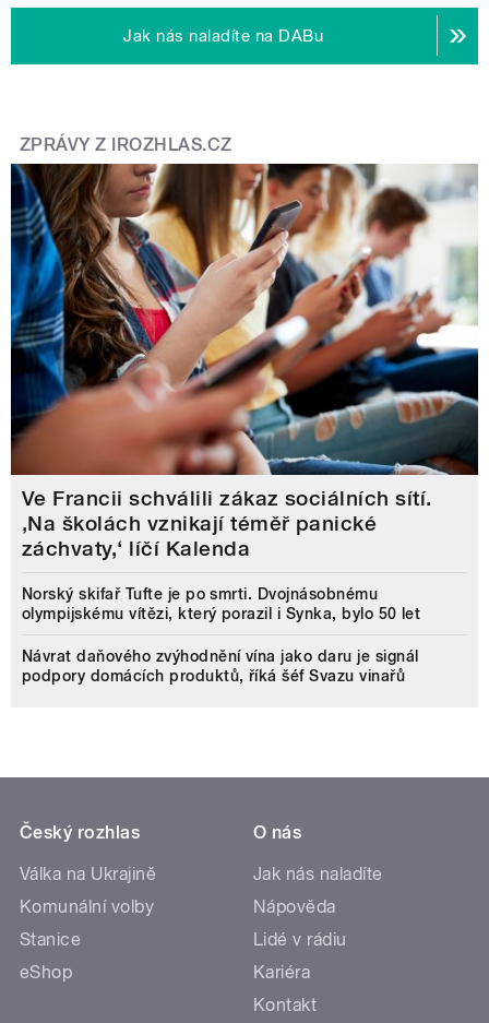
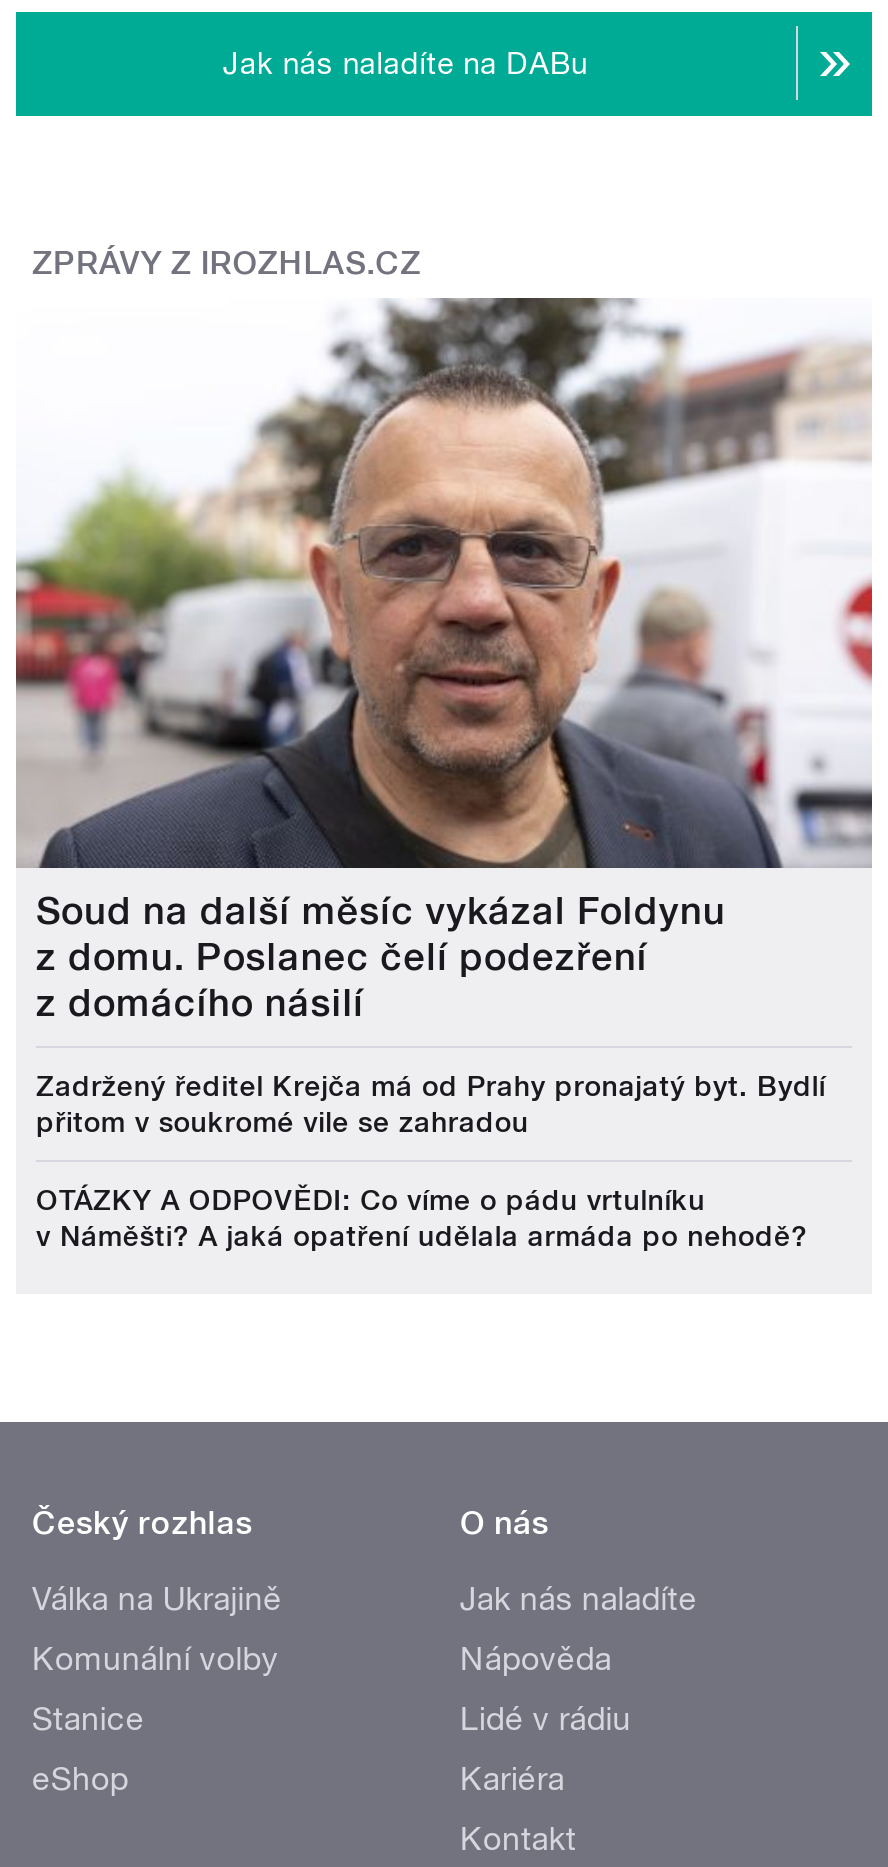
[10,163,479,561] [image] | Ve Francii schválili zákaz sociálních sítí. | ‚Na školách vznikají téměř panické | záchvaty,‘ líčí Kalenda -> [14,298,874,1026] [image] | Soud na další měsíc vykázal Foldynu | z domu. Poslanec čelí podezření | z domácího násilí
[22,585,421,622] Norský skifař Tufte je po smrti. Dvojnásobnému | olympijskému vítězi, který porazil i Synka, bylo 50 let -> [36,1070,826,1138] Zadržený ředitel Krejča má od Prahy pronajatý byt. Bydlí | přitom v soukromé vile se zahradou
[22,647,419,685] Návrat daňového zvýhodnění vína jako daru je signál | podpory domácích produktů, říká šéf Svazu vinařů -> [36,1184,808,1252] OTÁZKY A ODPOVĚDI: Co víme o pádu vrtulníku | v Náměšti? A jaká opatření udělala armáda po nehodě?

